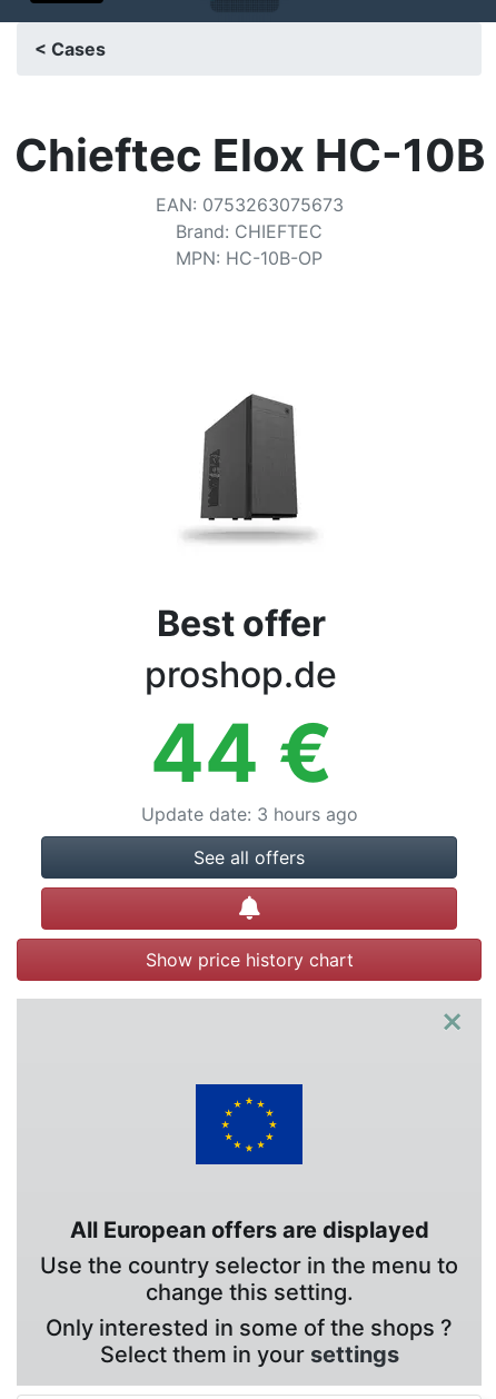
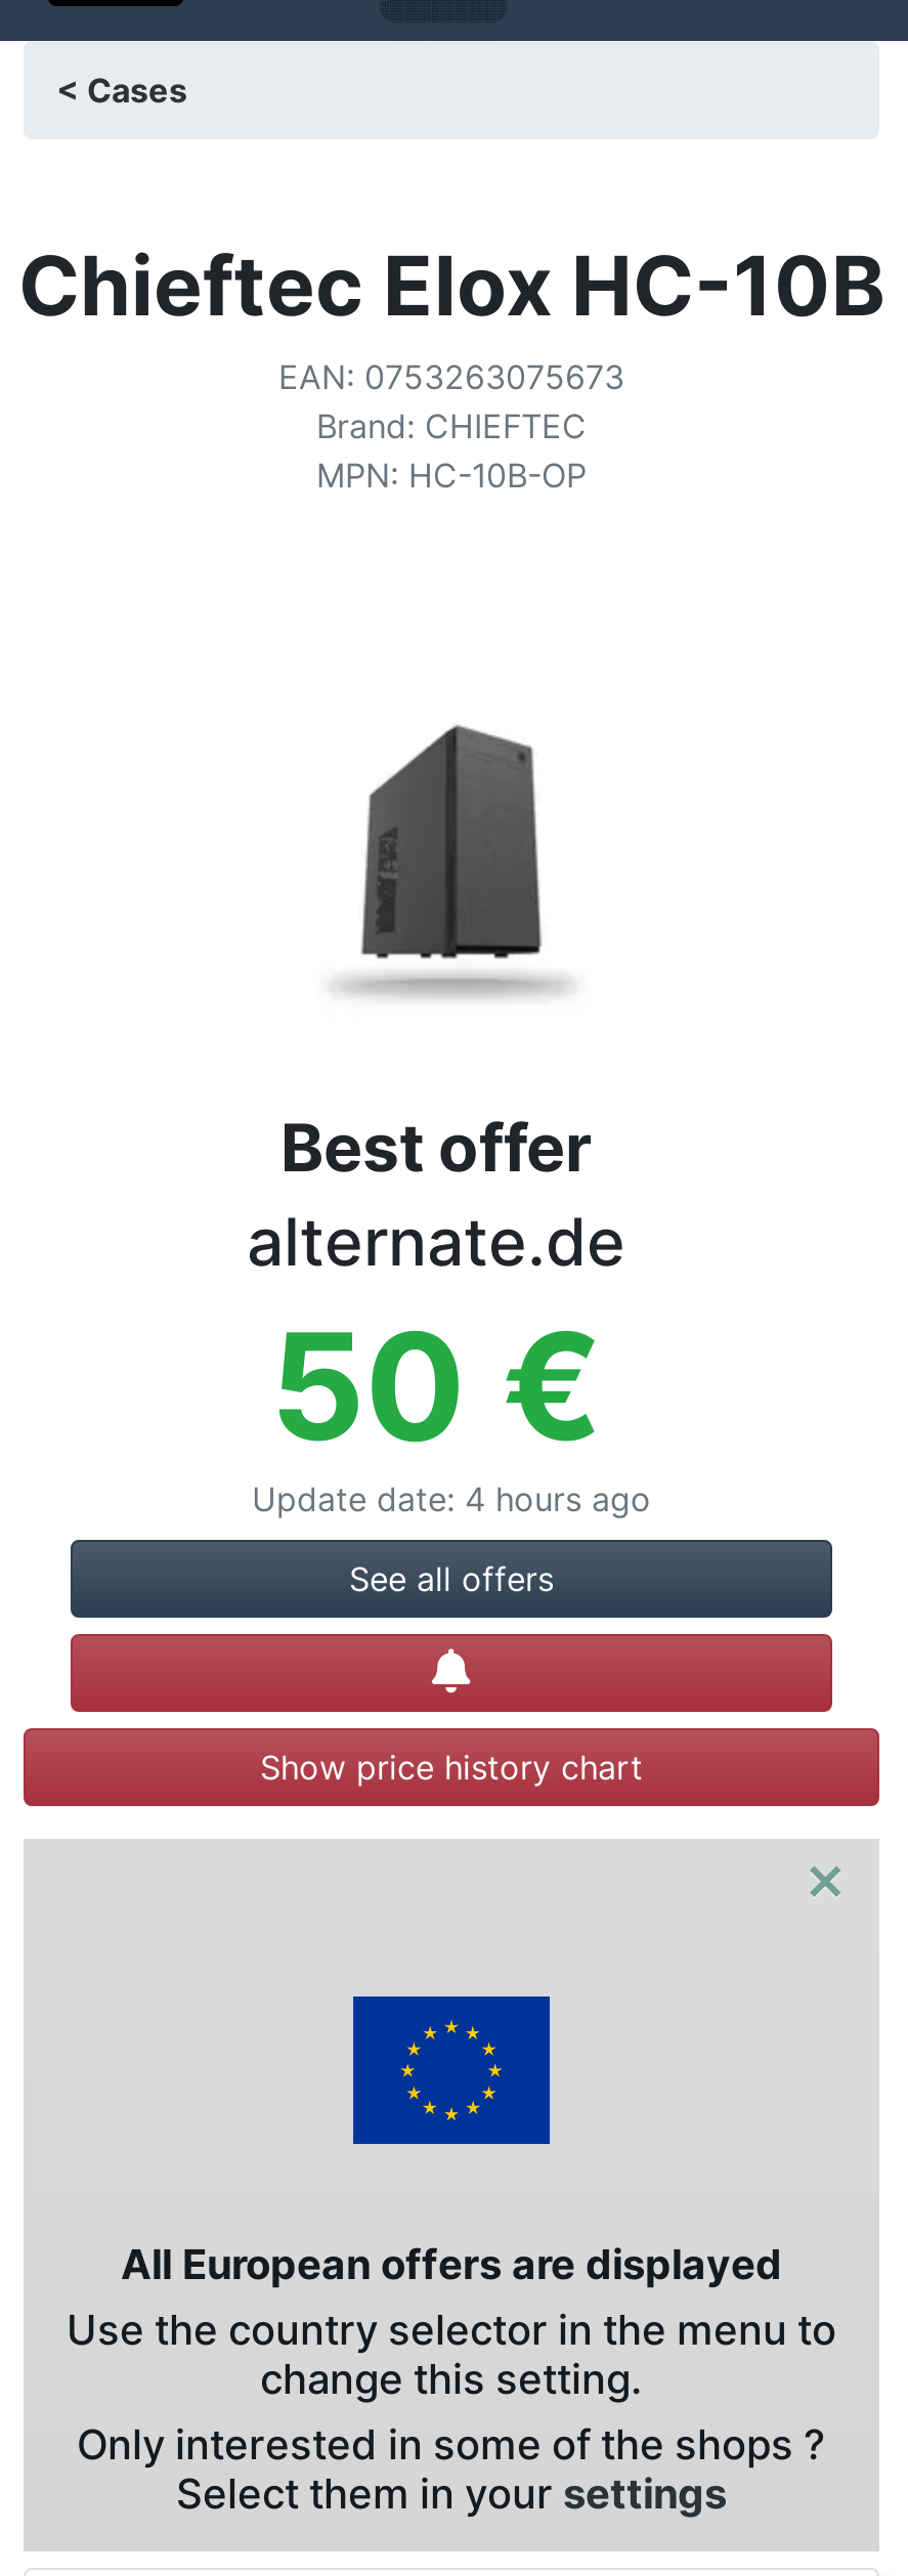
[141,653,358,825] proshop.de | 44 € | Update date: 3 hours ago -> [247,1202,651,1519] alternate.de | 50 € | Update date: 4 hours ago

